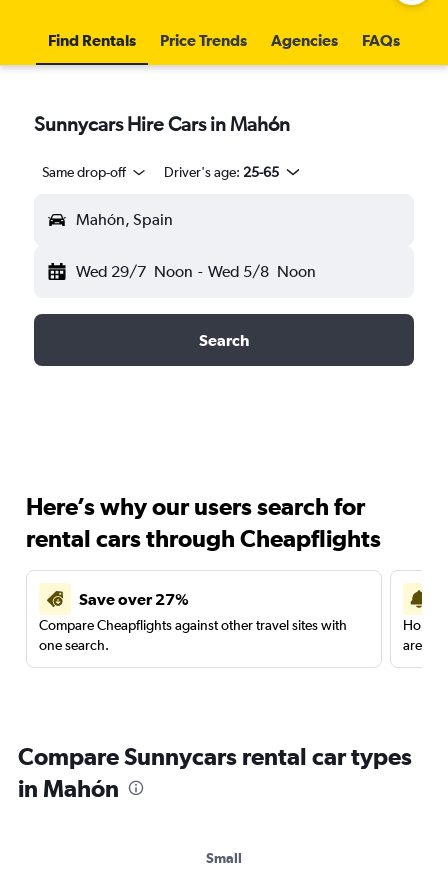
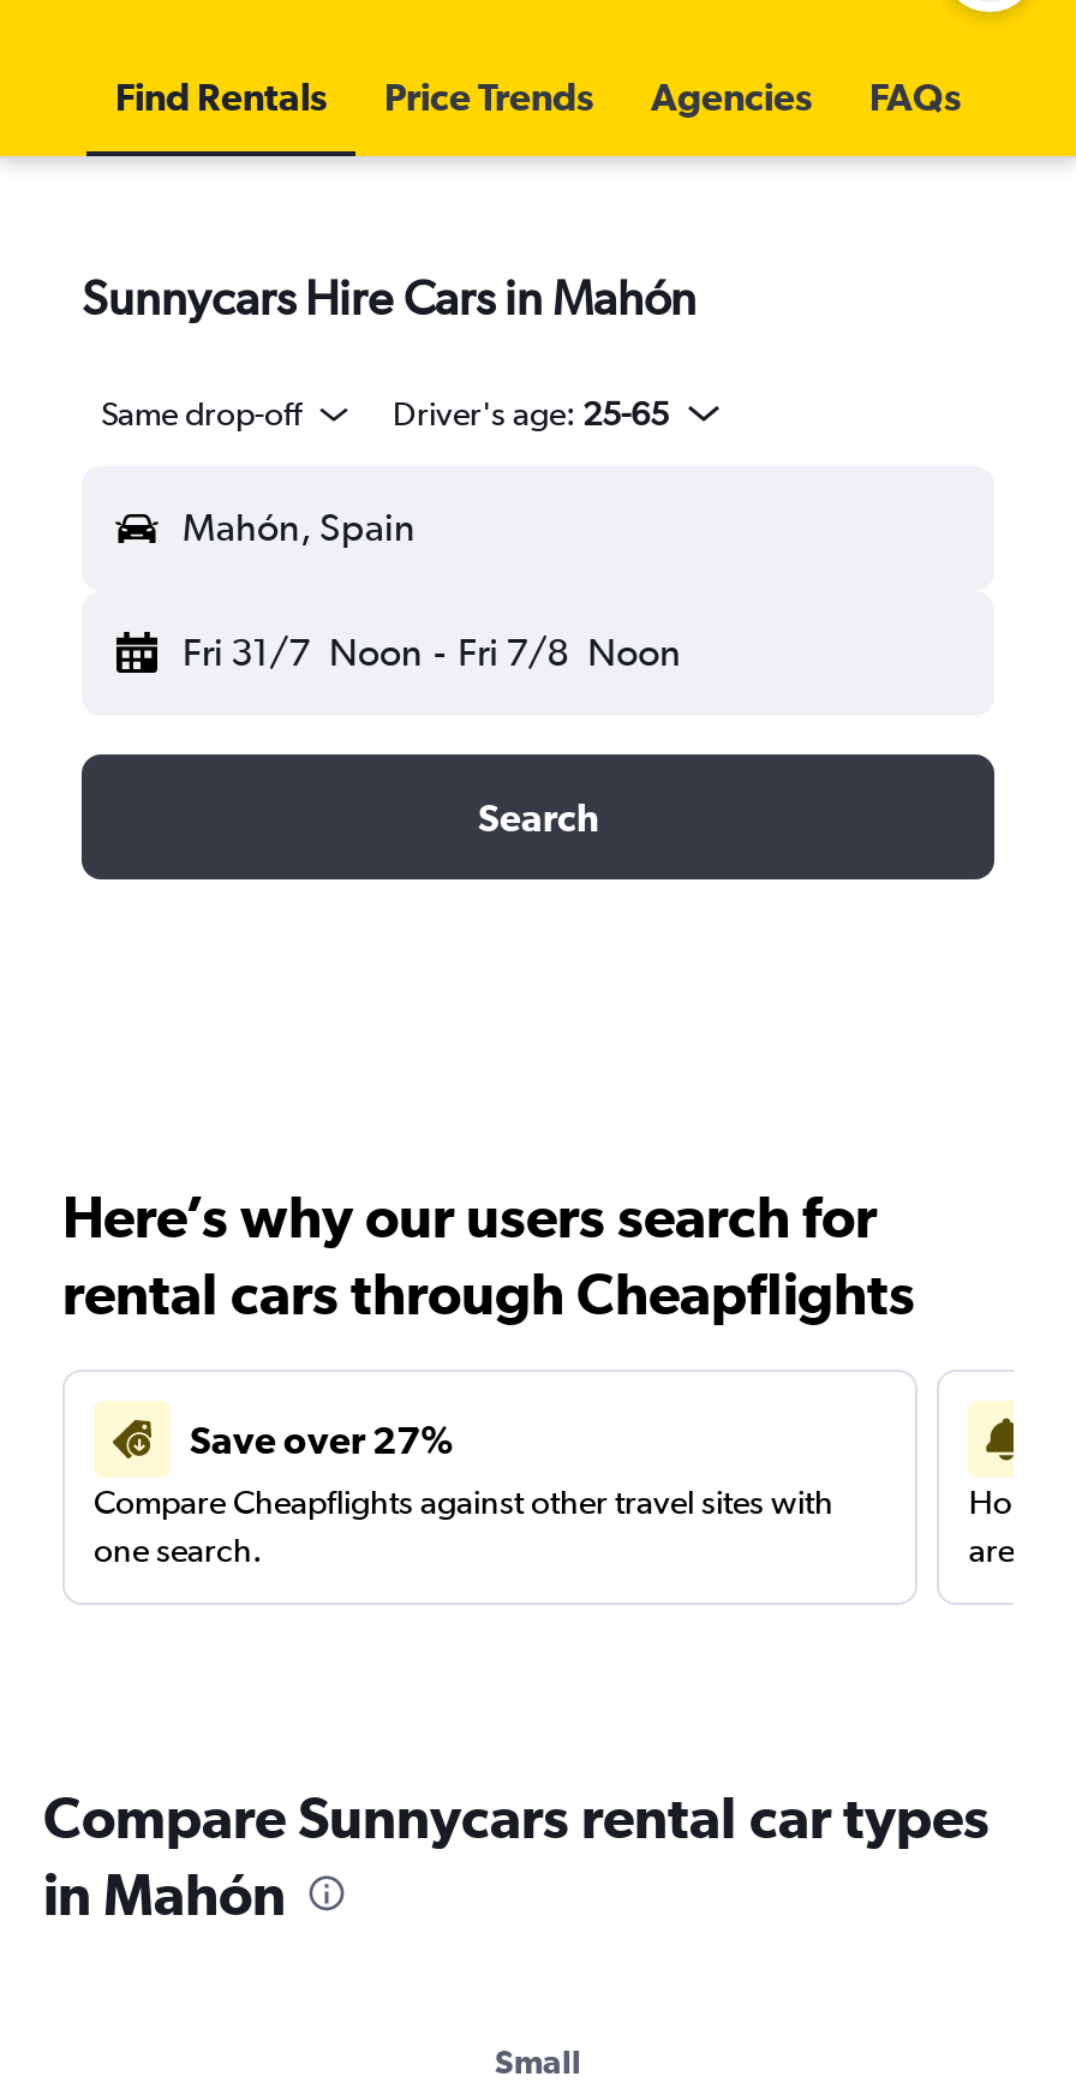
[76,262,316,281] Wed 29/7 Noon - Wed 5/8 Noon -> [183,630,681,675] Fri 31/7 Noon - Fri 7/8 Noon

